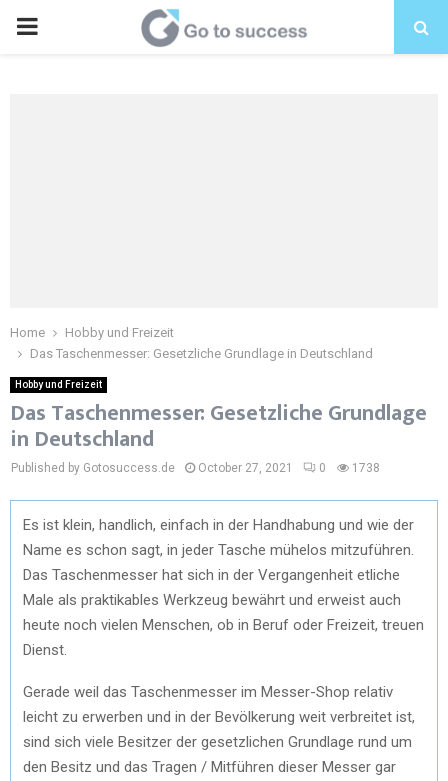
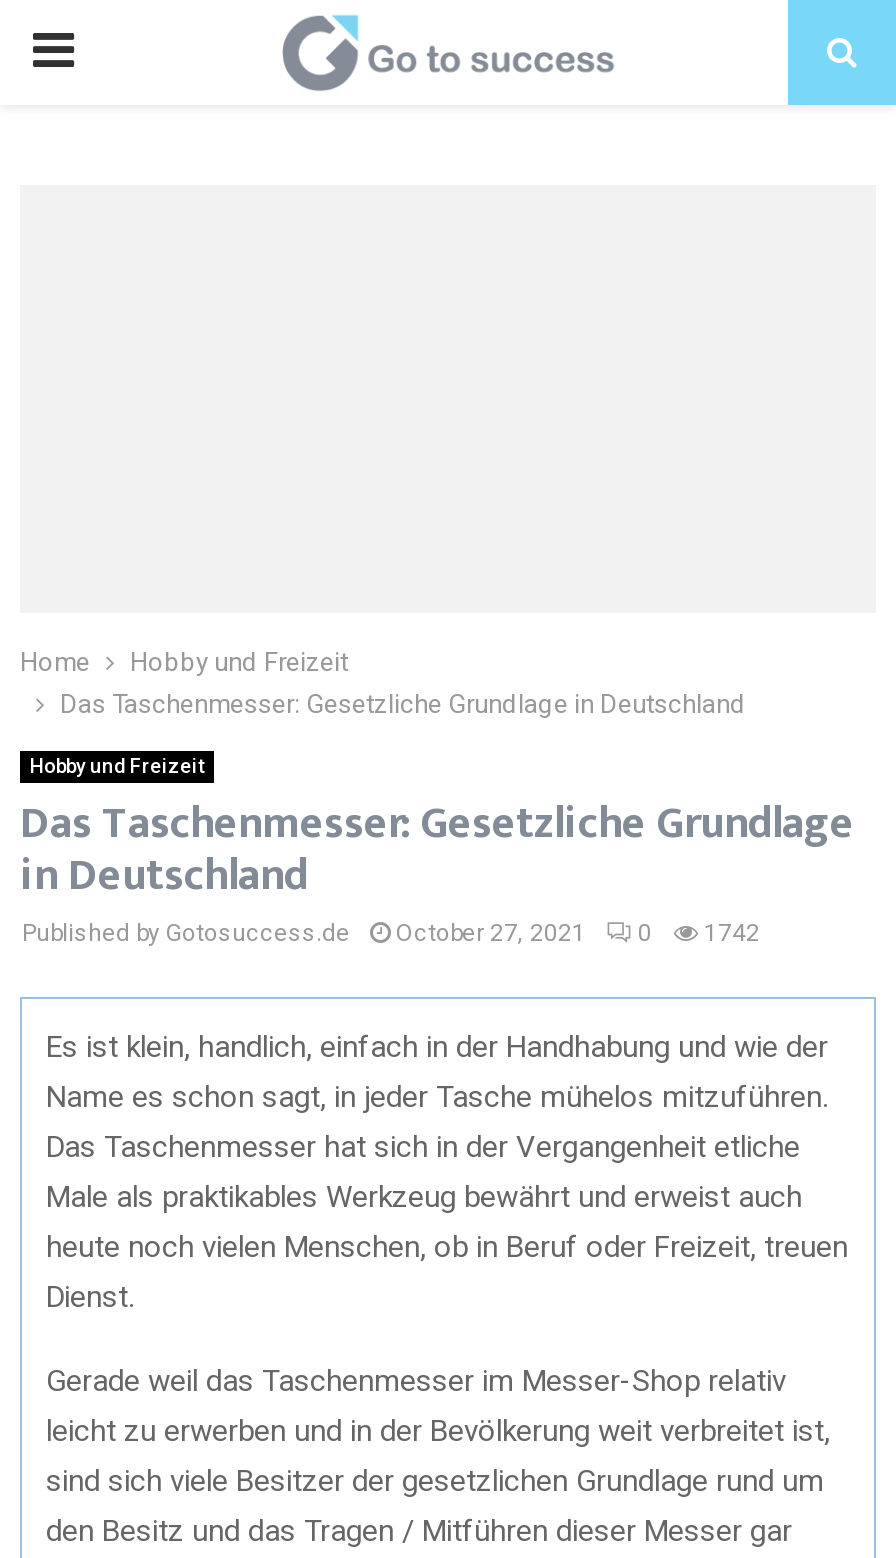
[11,461,380,475] Published by Gotosuccess.de October 27, 2021 0 1738 -> [22,919,760,947] Published by Gotosuccess.de October 27, 2021 0 1742

